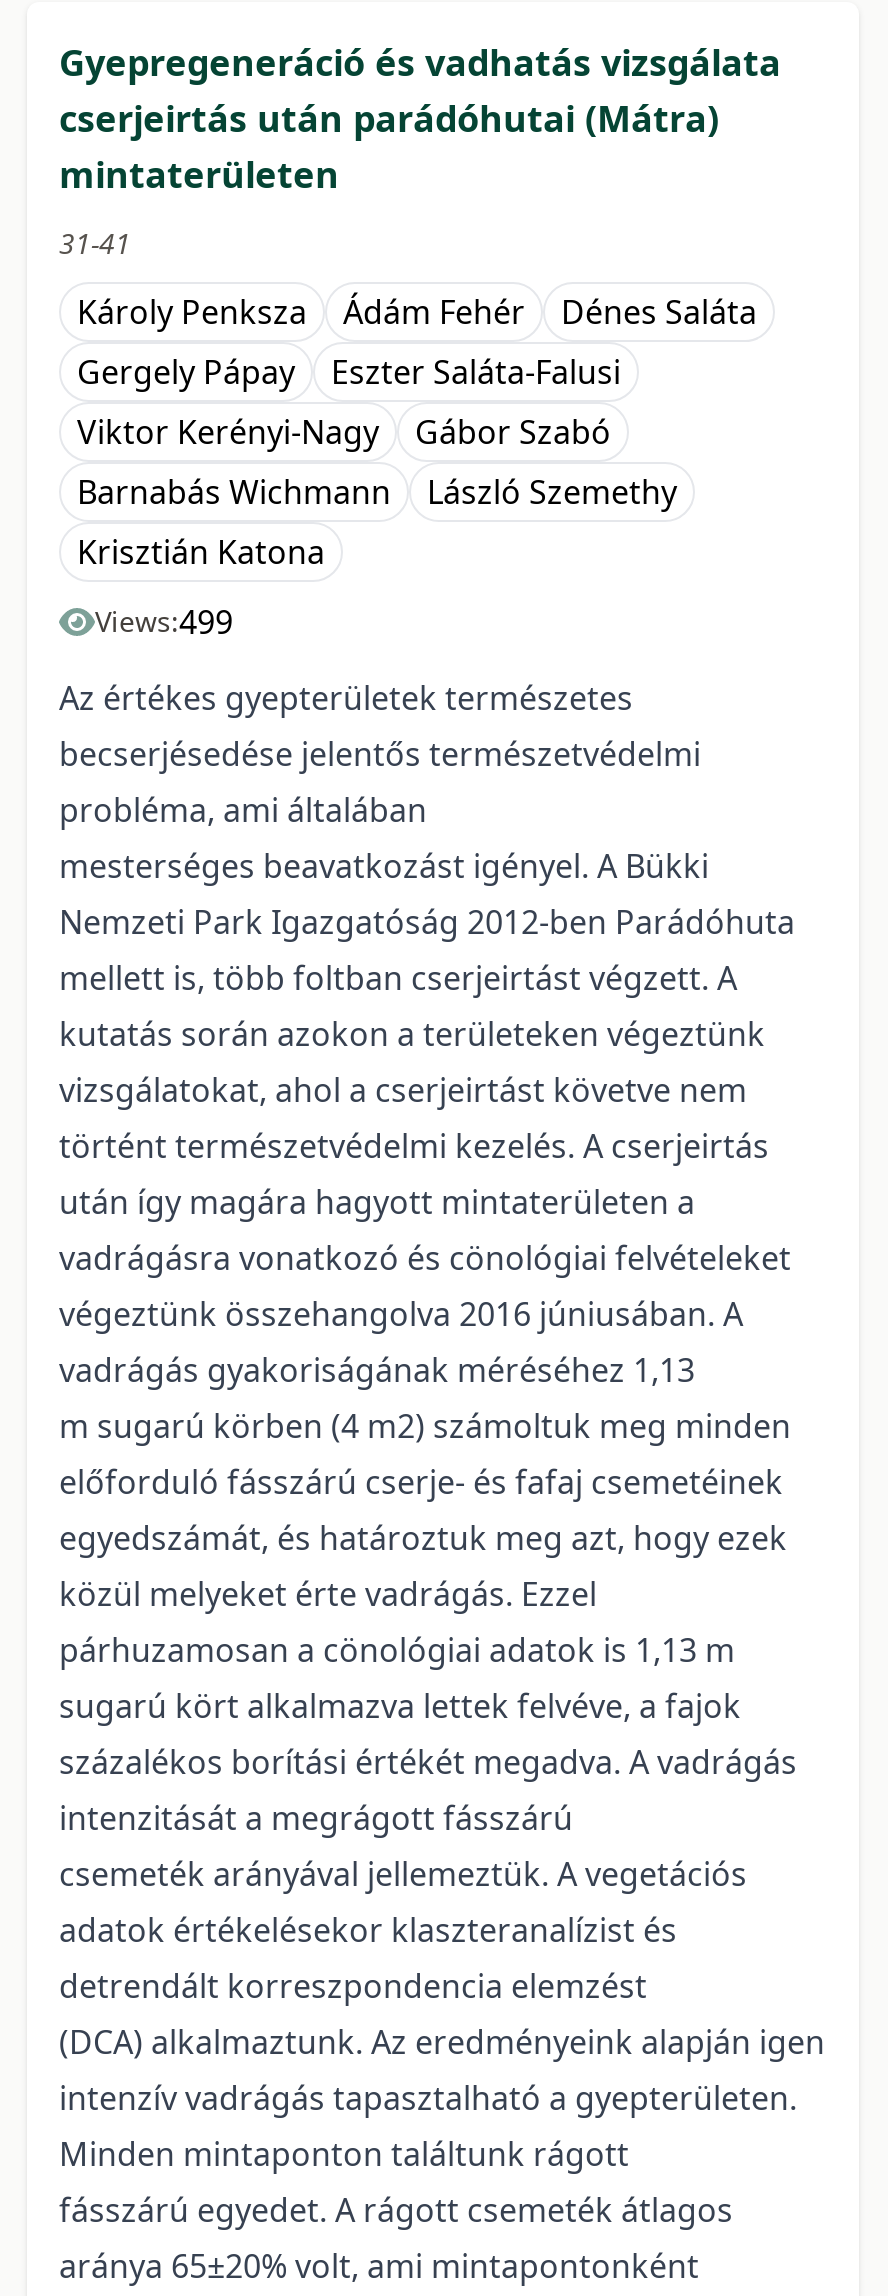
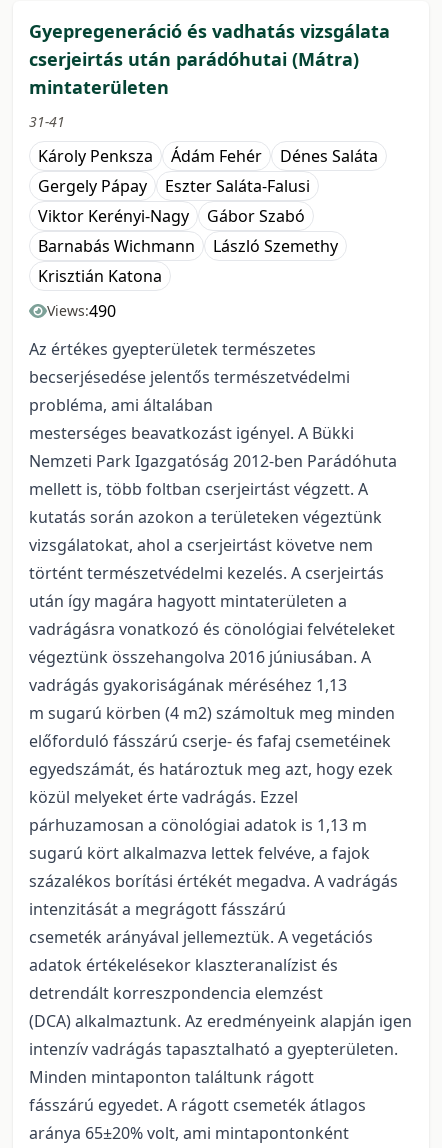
[95,600,233,644] Views:499 -> [47,300,116,322] Views:490

